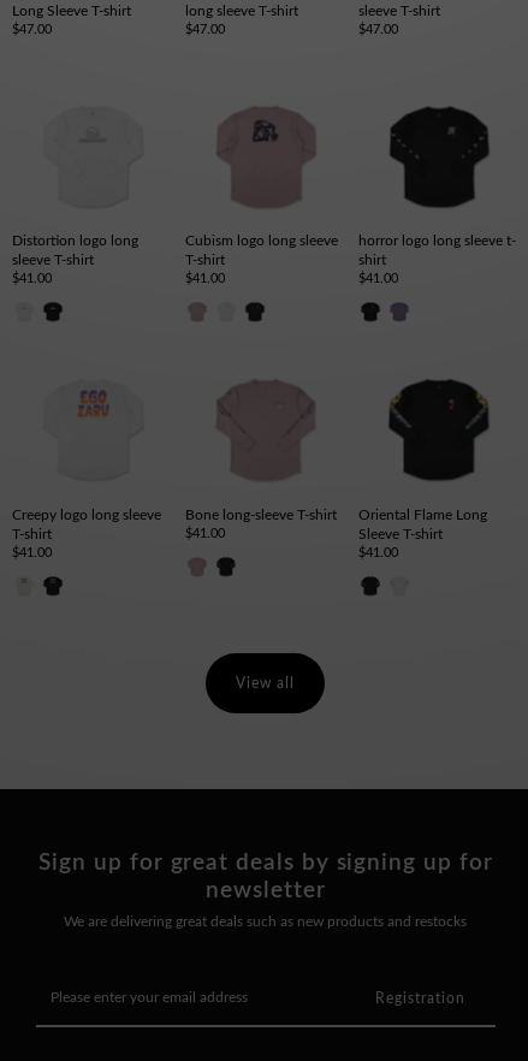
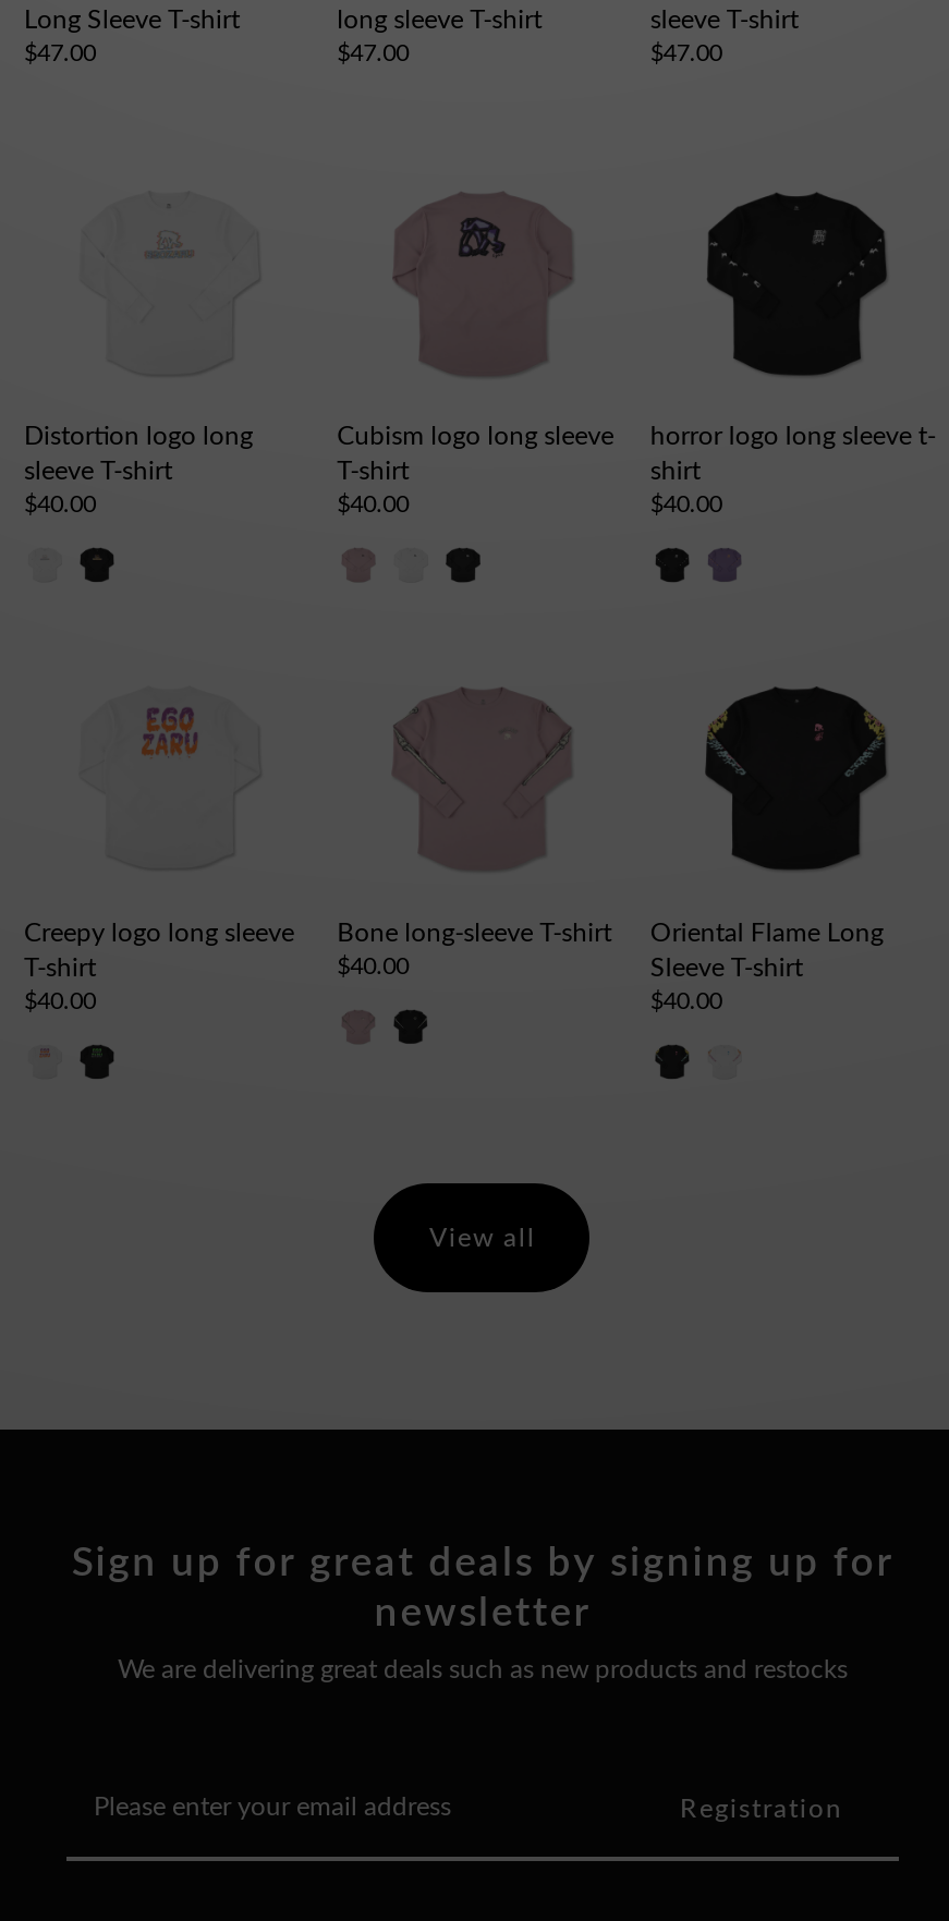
[13,272,52,285] $41.00 -> [24,493,96,517] $40.00
[185,272,225,285] $41.00 -> [337,493,409,517] $40.00
[358,272,398,285] $41.00 -> [650,493,722,517] $40.00
[185,526,225,540] $41.00 -> [337,954,409,978] $40.00
[13,546,52,559] $41.00 -> [24,989,96,1012] $40.00
[358,546,398,559] $41.00 -> [650,989,722,1012] $40.00

